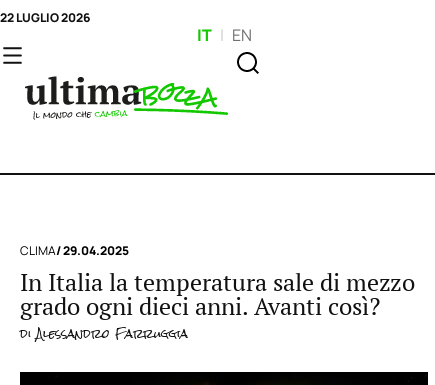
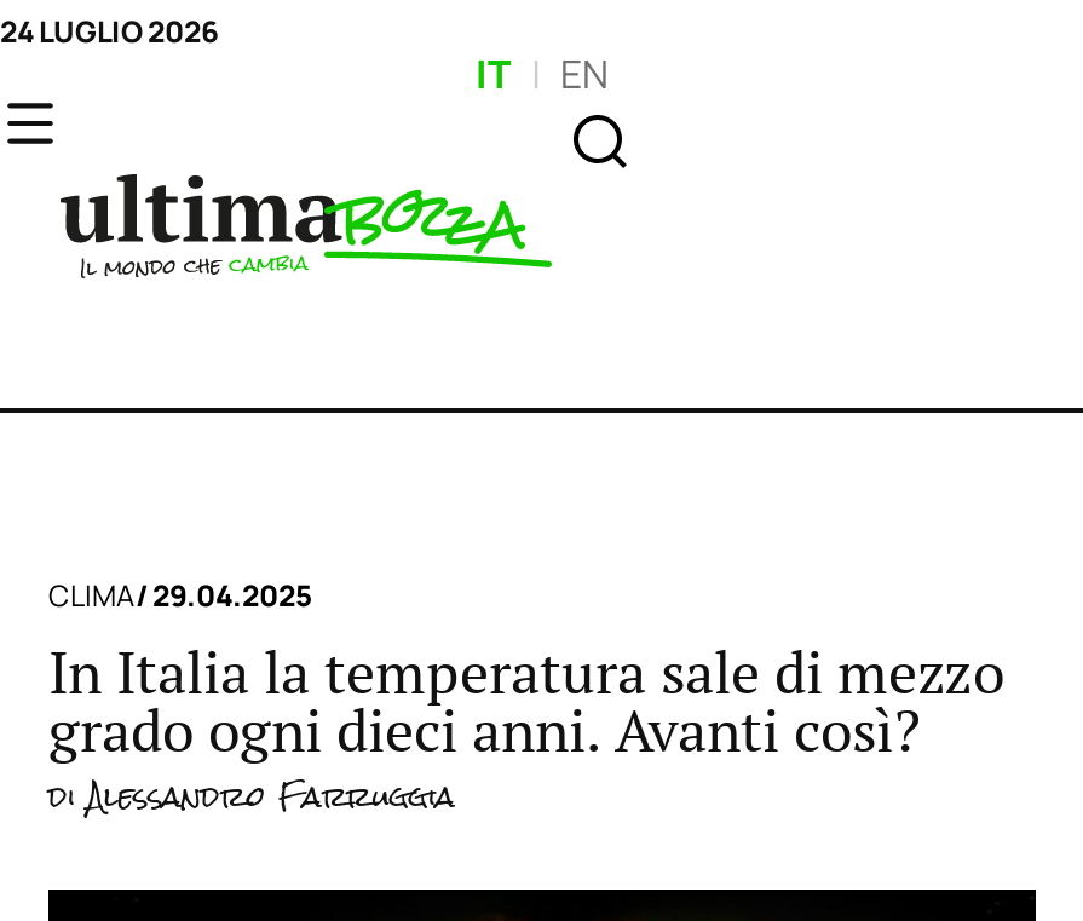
[0,9,90,26] 22 LUGLIO 2026 -> [0,11,218,52] 24 LUGLIO 2026

